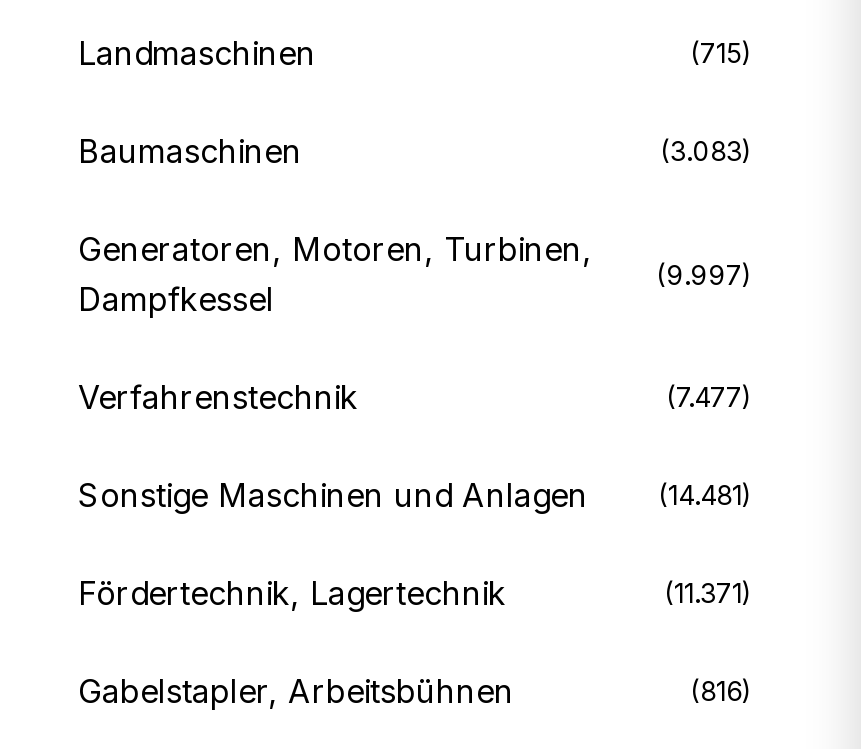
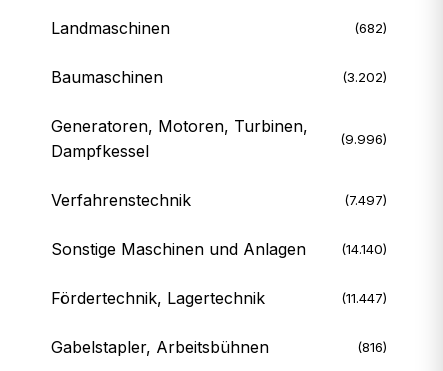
[690,37,750,69] (715) -> [354,20,387,36] (682)
[660,135,750,167] (3.083) -> [342,69,387,85] (3.202)
[656,258,750,290] (9.997) -> [340,130,387,146] (9.996)
[666,381,750,413] (7.477) -> [344,192,387,208] (7.497)
[658,479,750,511] (14.481) -> [341,241,387,257] (14.140)
[664,577,750,609] (11.371) -> [341,290,387,306] (11.447)

